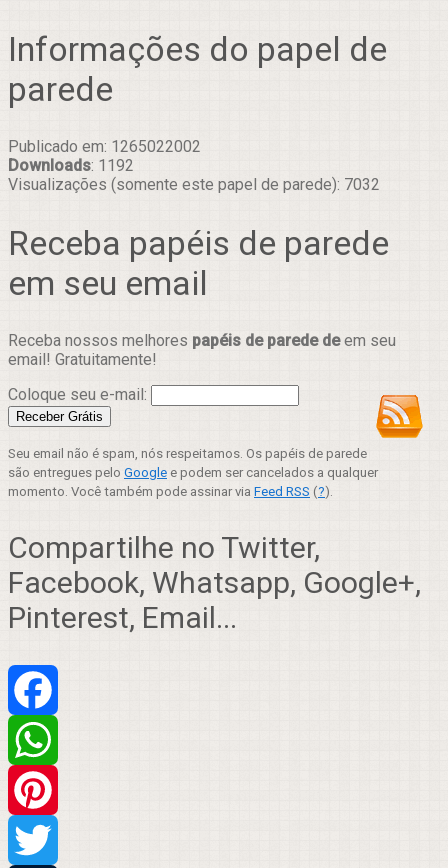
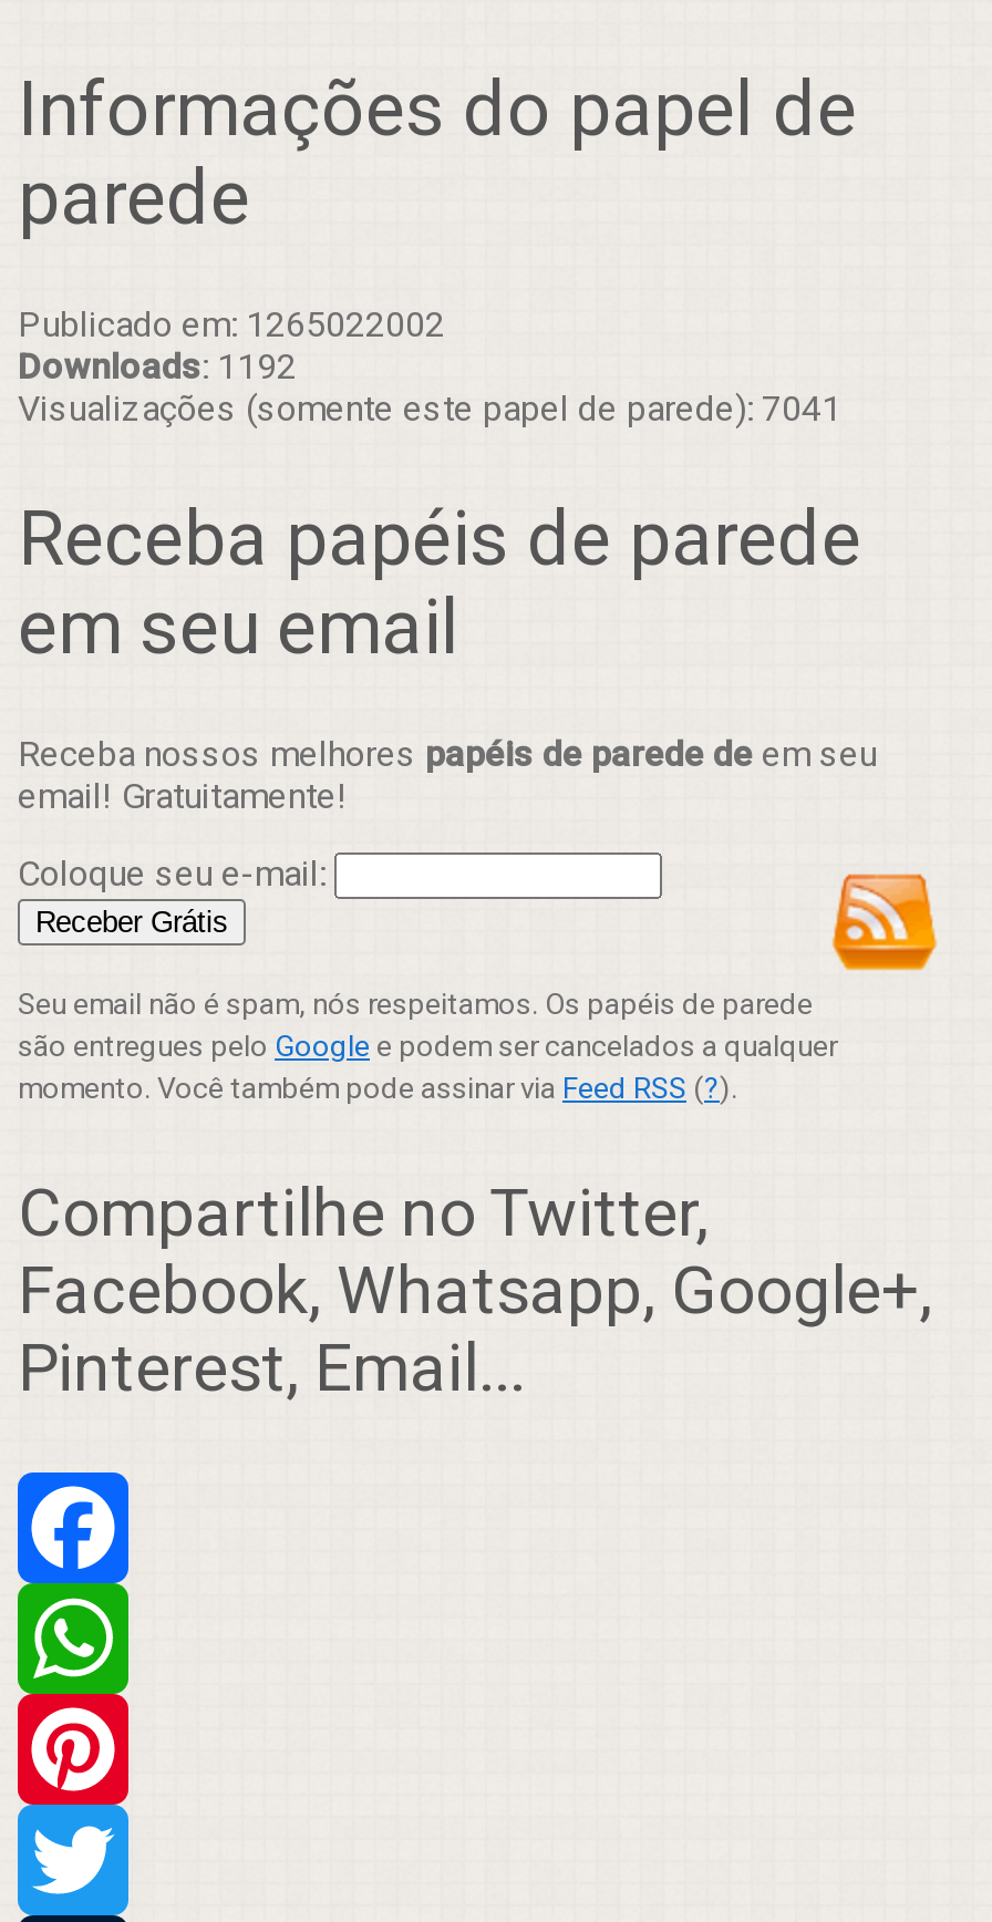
[8,175,380,194] Visualizações (somente este papel de parede): 7032 -> [18,388,841,430] Visualizações (somente este papel de parede): 7041

